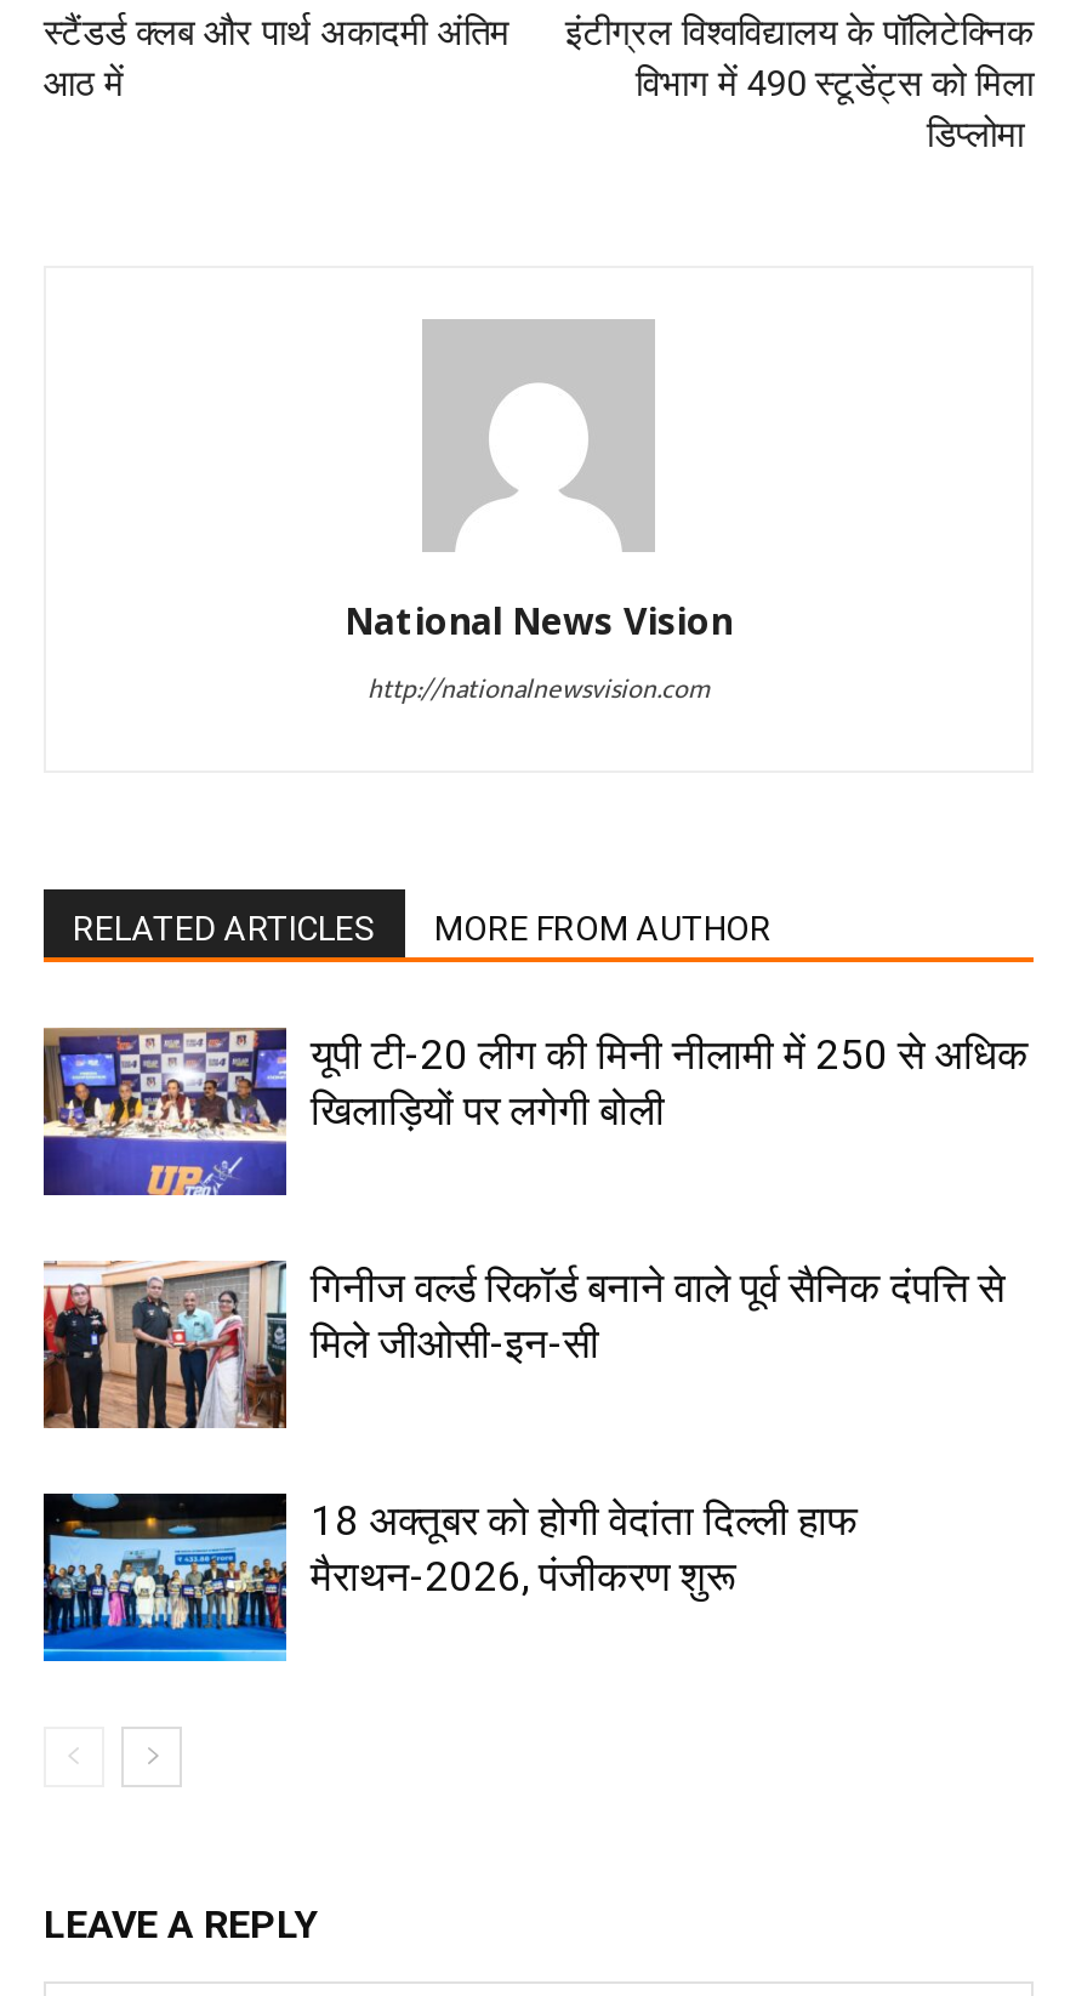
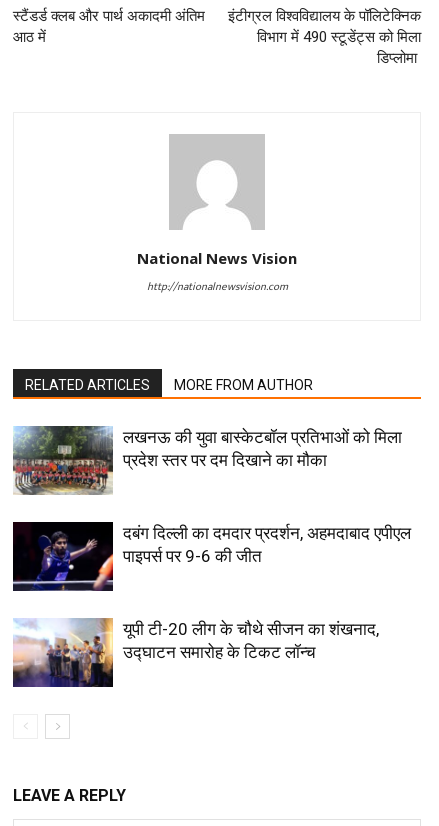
[41,1025,1029,1198] [image] | यूपी टी-20 लीग की मिनी नीलामी में 250 से अधिक | खिलाड़ियों पर लगेगी बोली -> [13,425,402,495] [image] | लखनऊ की युवा बास्केटबॉल प्रतिभाओं को मिला | प्रदेश स्तर पर दम दिखाने का मौका
[41,1258,1004,1431] [image] | गिनीज वर्ल्ड रिकॉर्ड बनाने वाले पूर्व सैनिक दंपत्ति से | मिले जीओसी-इन-सी -> [12,521,411,592] [image] | दबंग दिल्ली का दमदार प्रदर्शन, अहमदाबाद एपीएल | पाइपर्स पर 9-6 की जीत
[41,1491,856,1664] [image] | 18 अक्तूबर को होगी वेदांता दिल्ली हाफ | मैराथन-2026, पंजीकरण शुरू -> [12,617,379,688] [image] | यूपी टी-20 लीग के चौथे सीजन का शंखनाद, | उद्घाटन समारोह के टिकट लॉन्च

